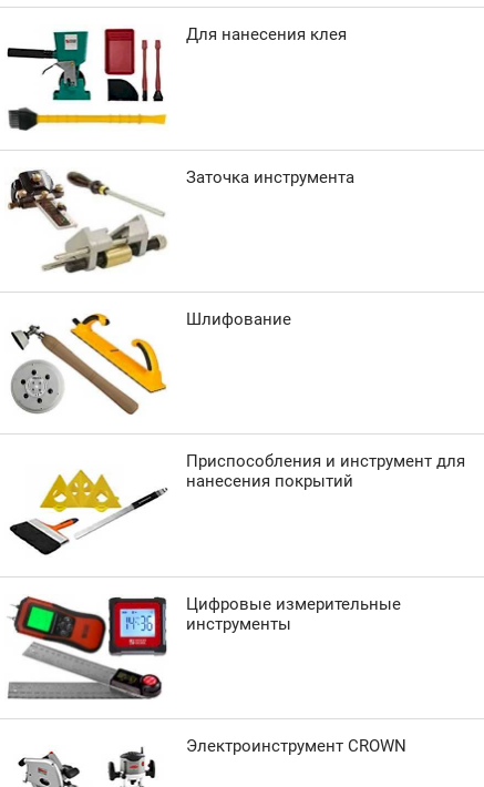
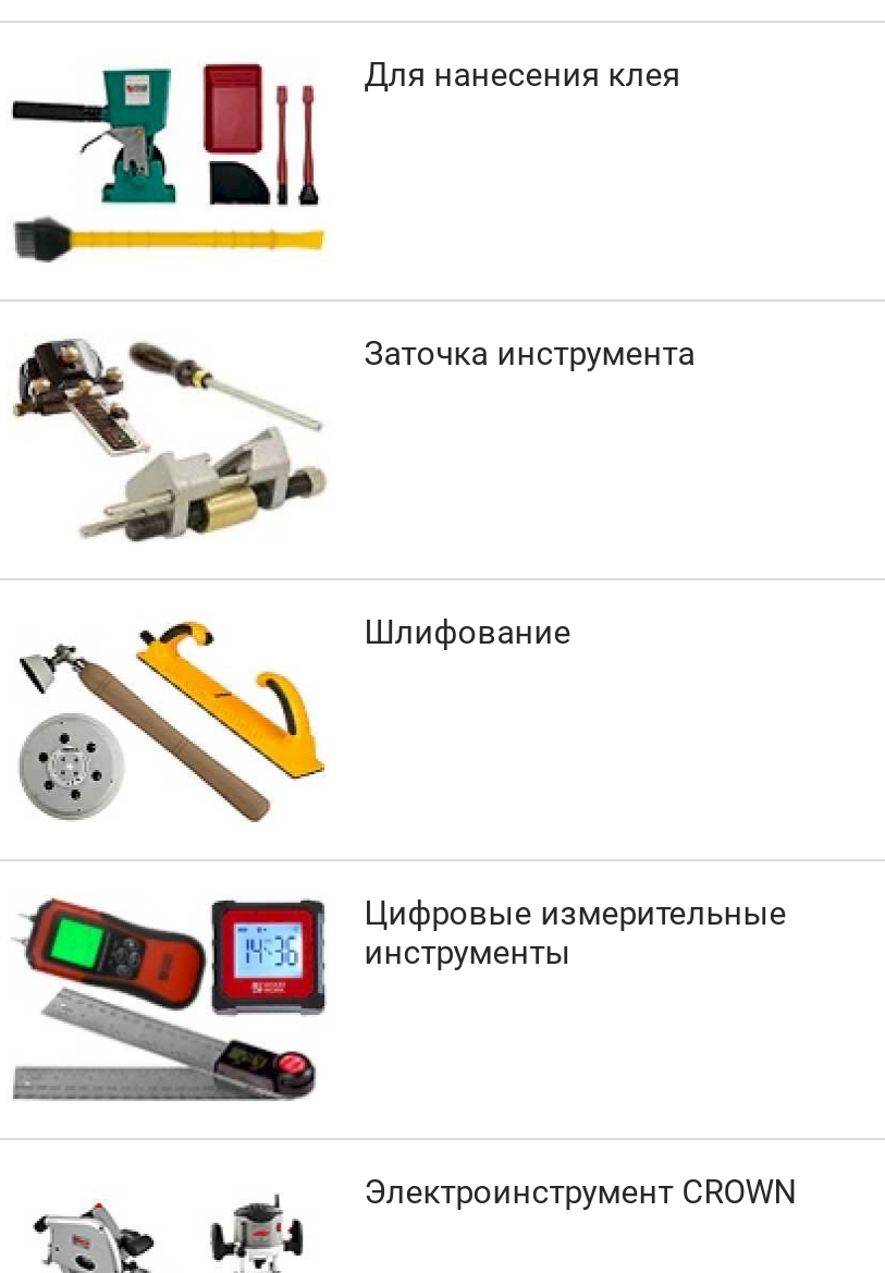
[10,452,465,558] [image] | Приспособления и инструмент для | нанесения покрытий -> none

